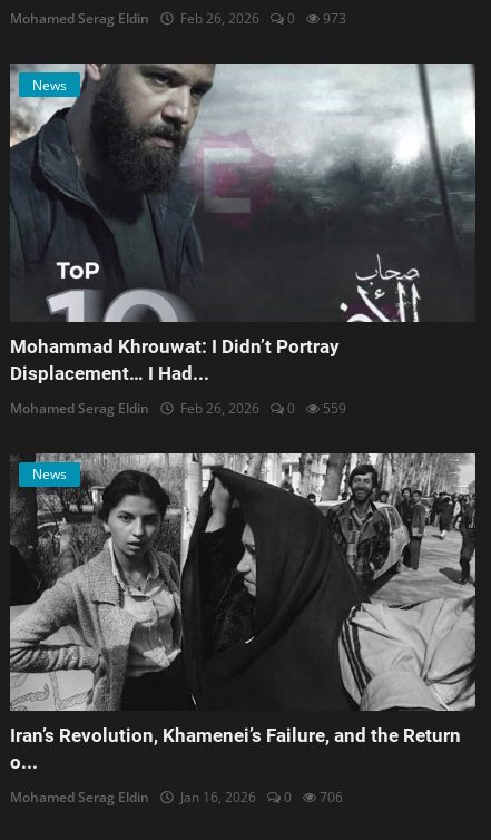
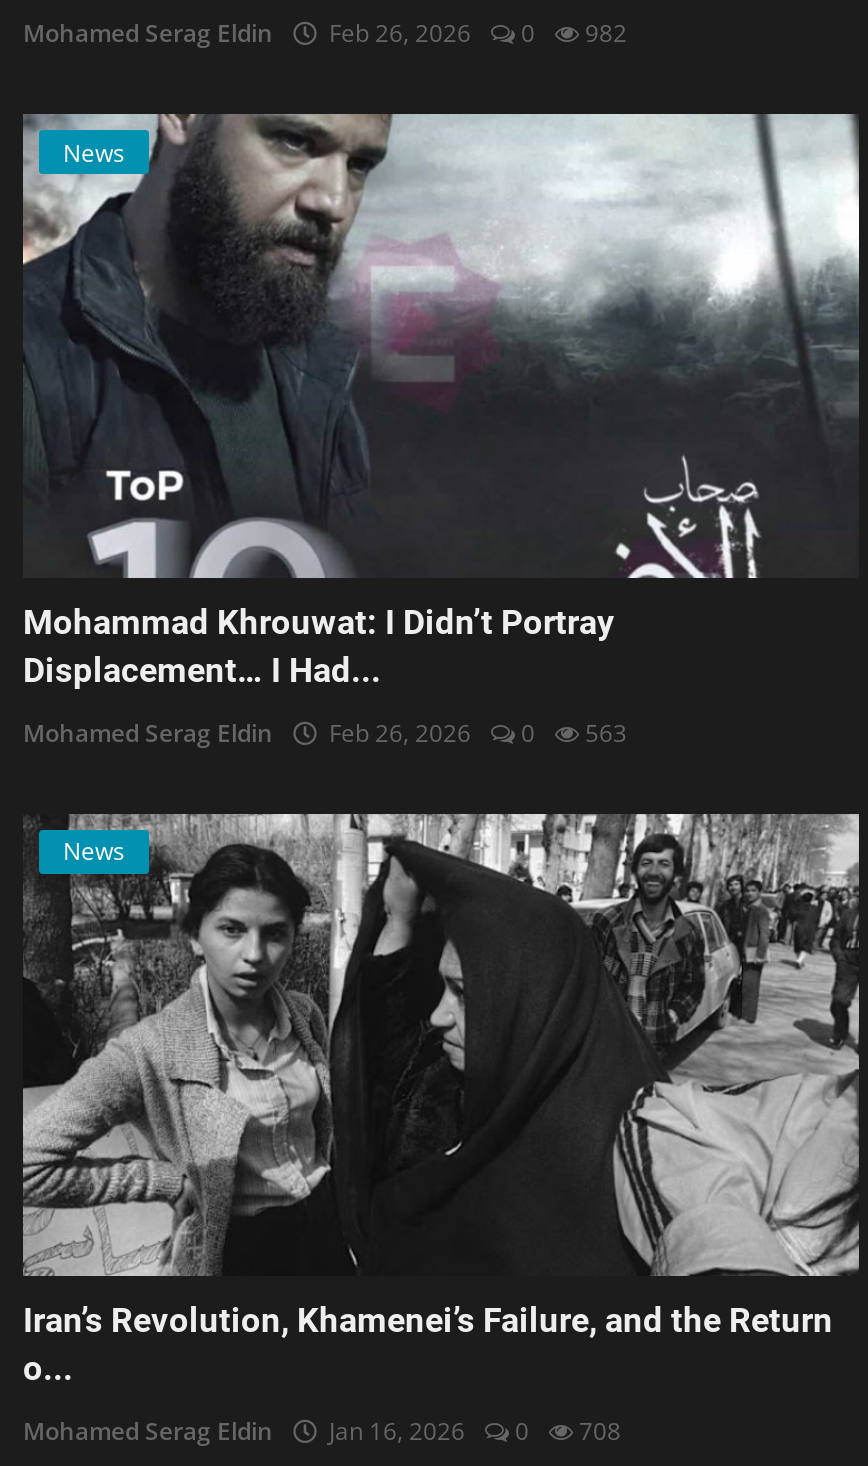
[10,9,346,28] Mohamed Serag Eldin Feb 26, 2026 0 973 -> [23,17,627,51] Mohamed Serag Eldin Feb 26, 2026 0 982
[10,398,346,417] Mohamed Serag Eldin Feb 26, 2026 0 559 -> [23,715,627,749] Mohamed Serag Eldin Feb 26, 2026 0 563
[10,787,343,806] Mohamed Serag Eldin Jan 16, 2026 0 706 -> [23,1414,621,1448] Mohamed Serag Eldin Jan 16, 2026 0 708

